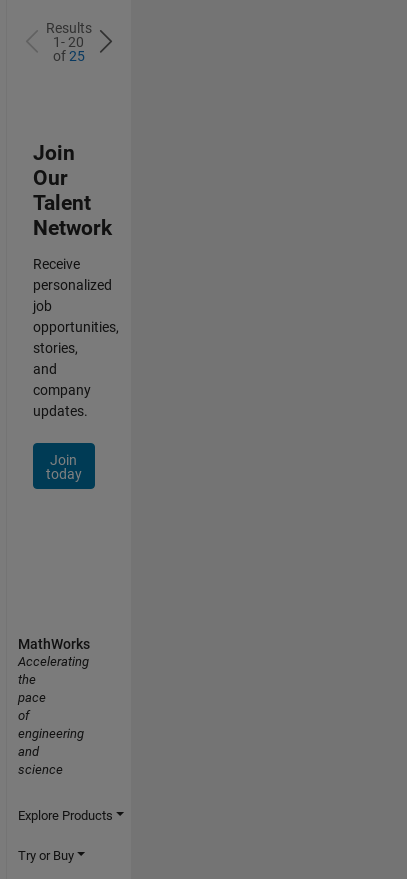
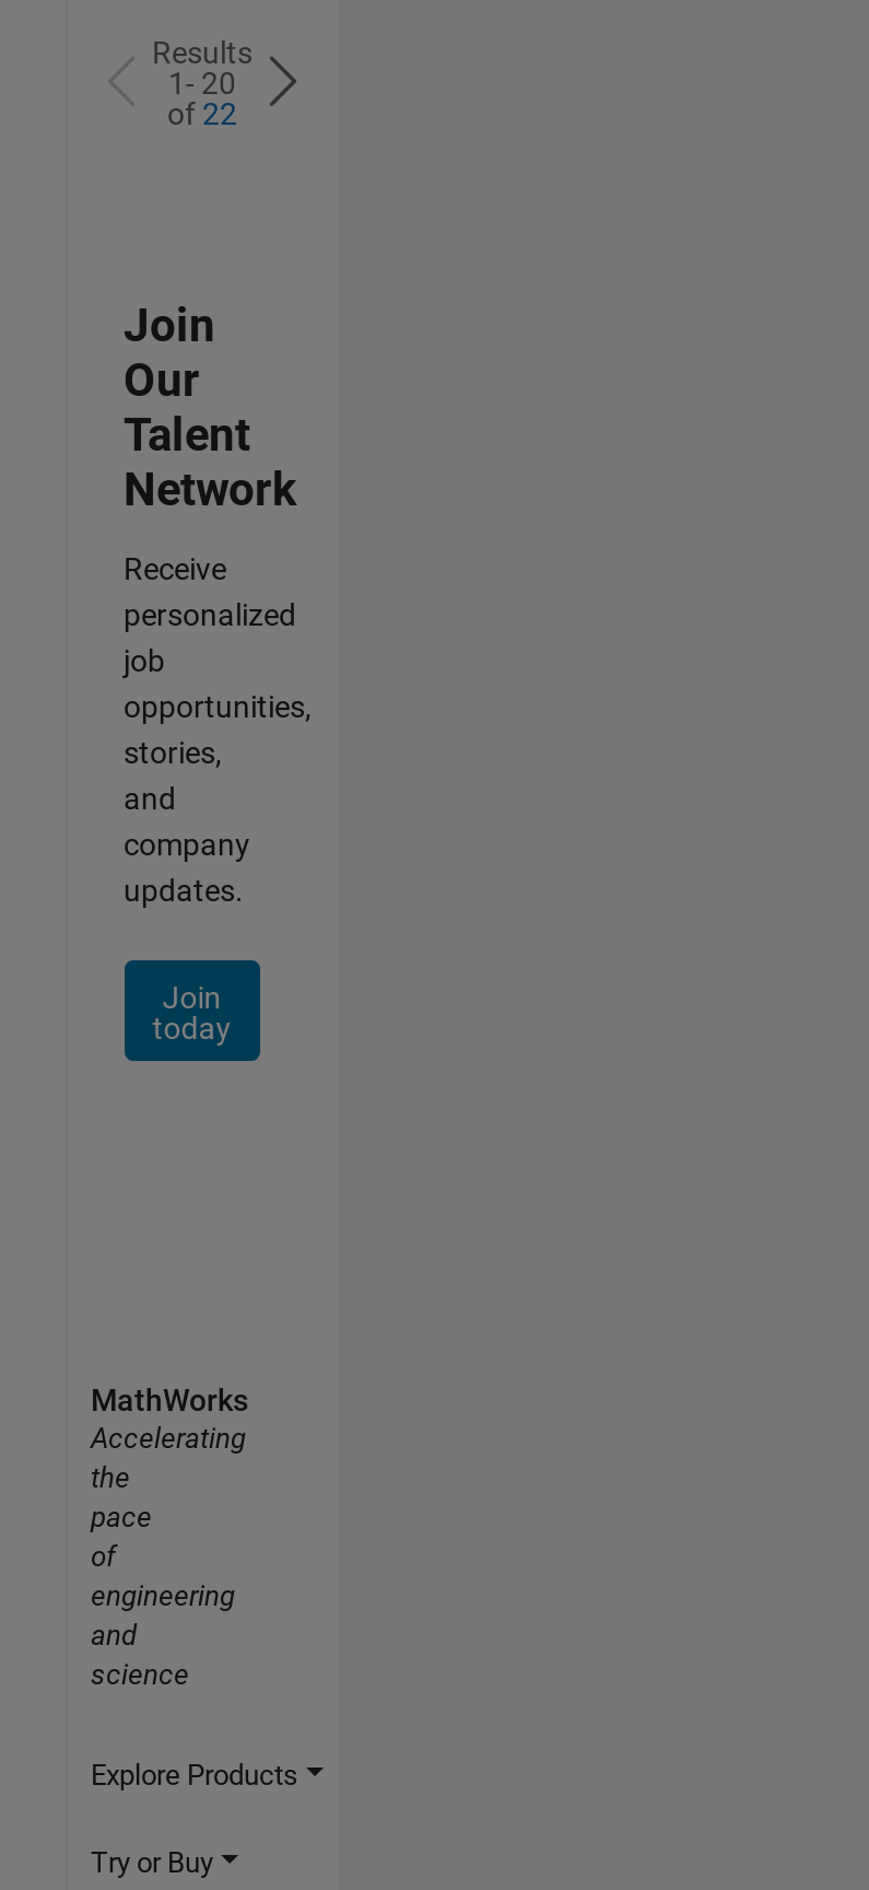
[52,48,84,64] of 25 -> [167,96,237,131] of 22

